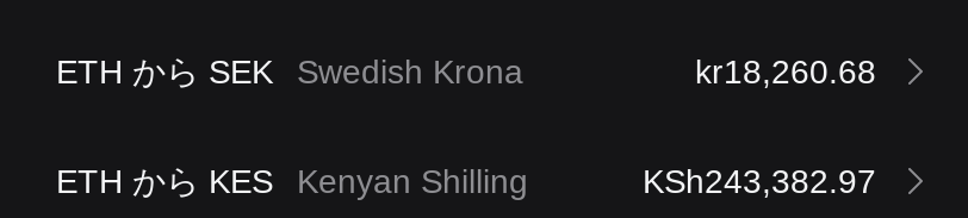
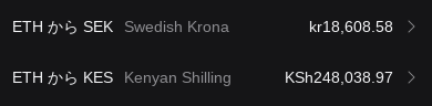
[695,52,876,90] kr18,260.68 -> [309,17,393,35] kr18,608.58
[643,162,876,200] KSh243,382.97 -> [285,68,393,86] KSh248,038.97

